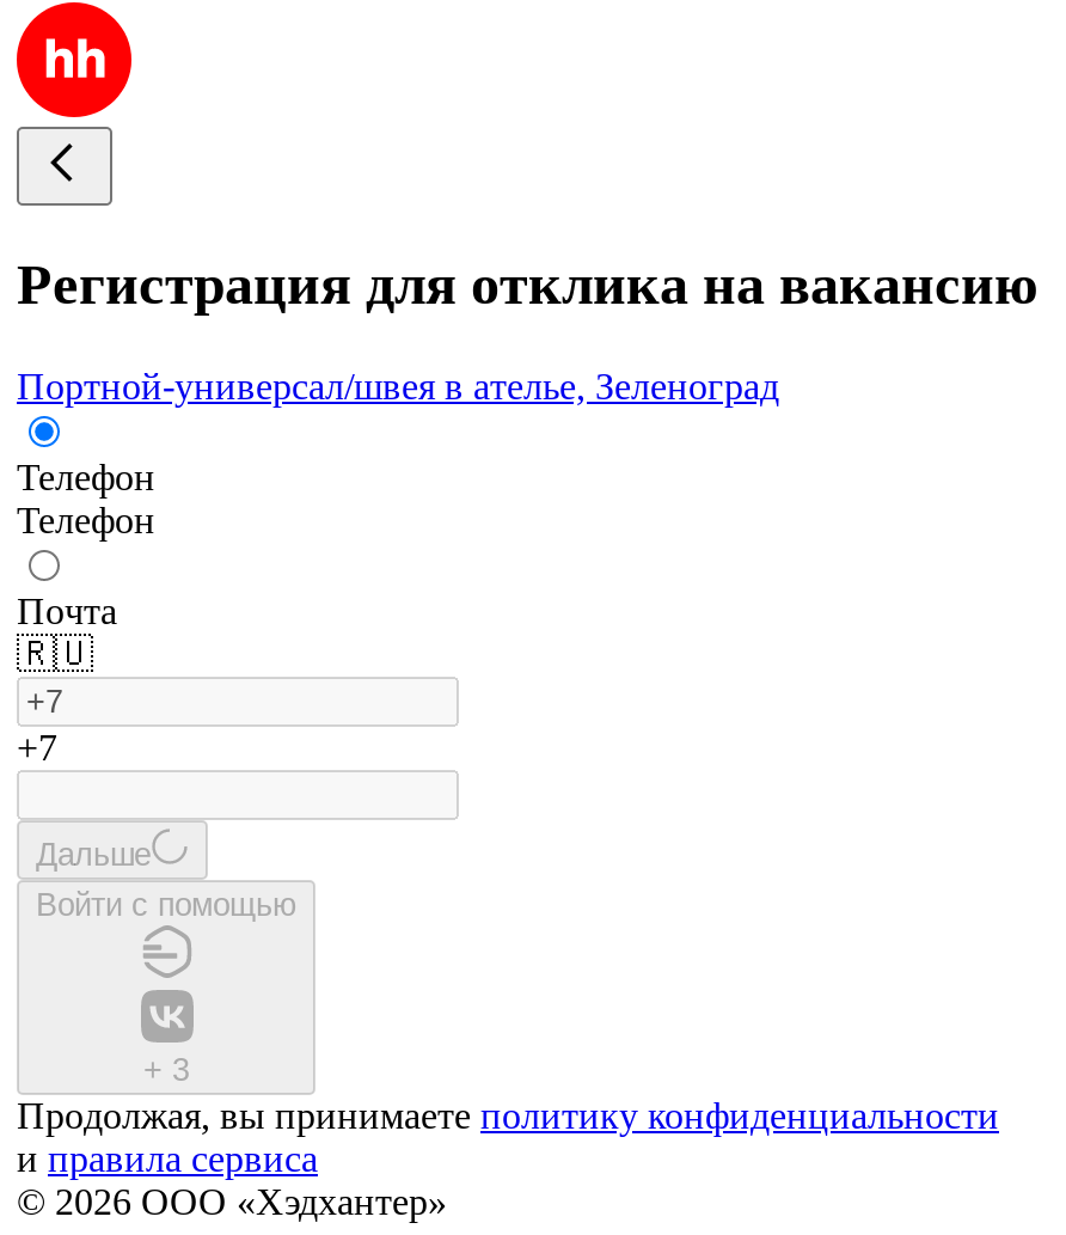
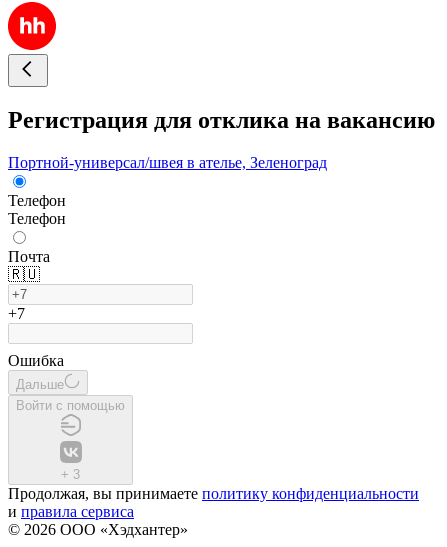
none -> [8,352,64,369] Ошибка

